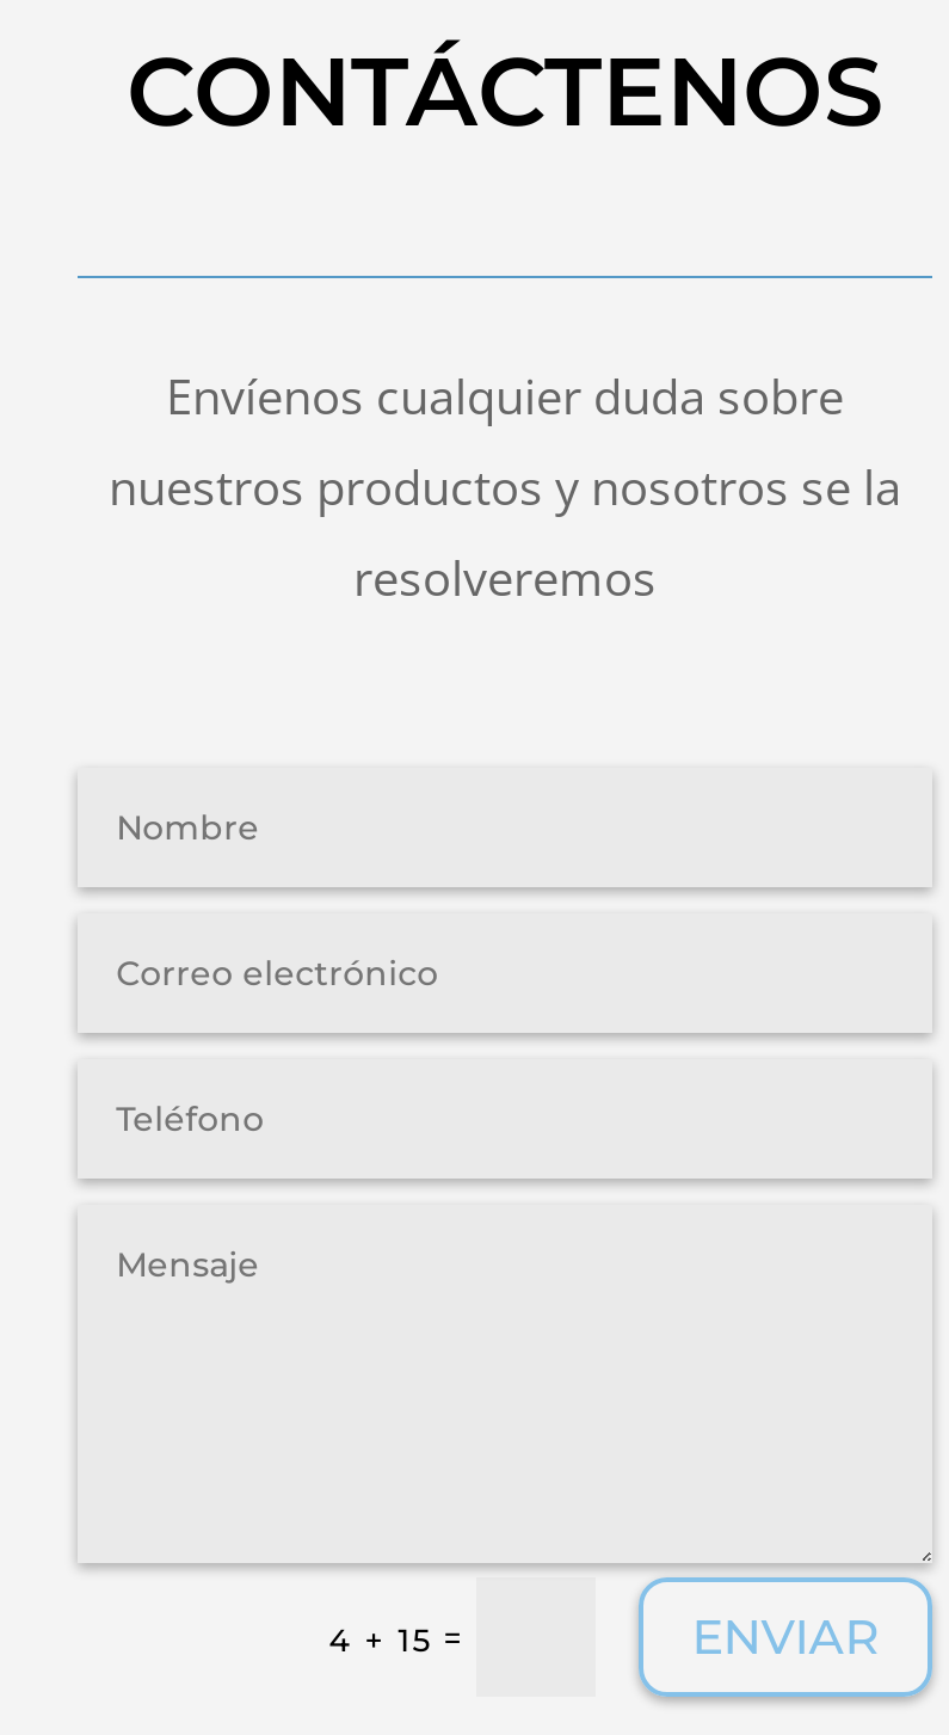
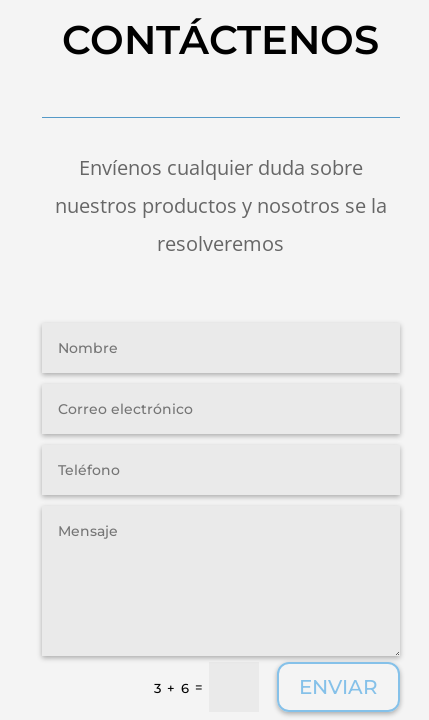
[329,1617,477,1658] 4 + 15 = -> [154,679,209,696] 3 + 6 =

